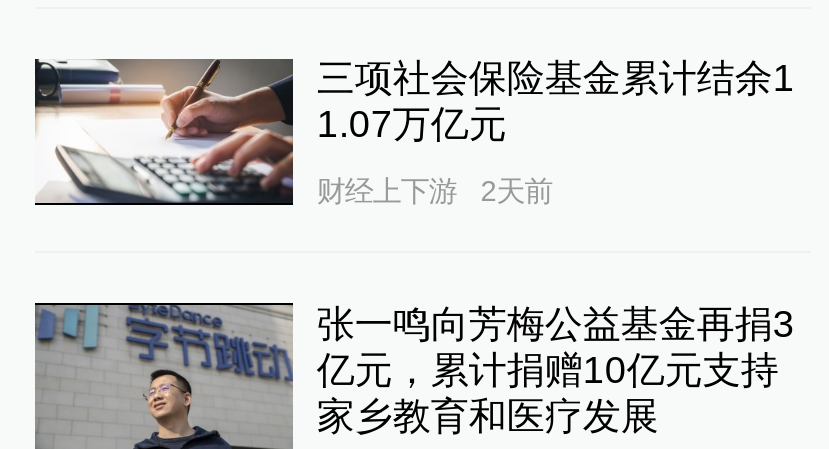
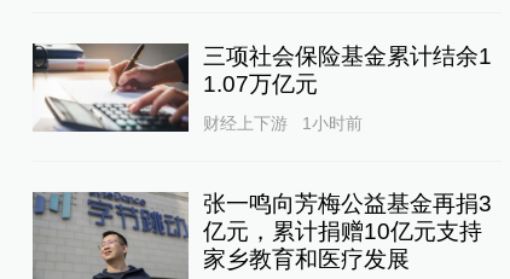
[317,174,553,206] 财经上下游 2天前 -> [203,113,362,132] 财经上下游 1小时前

